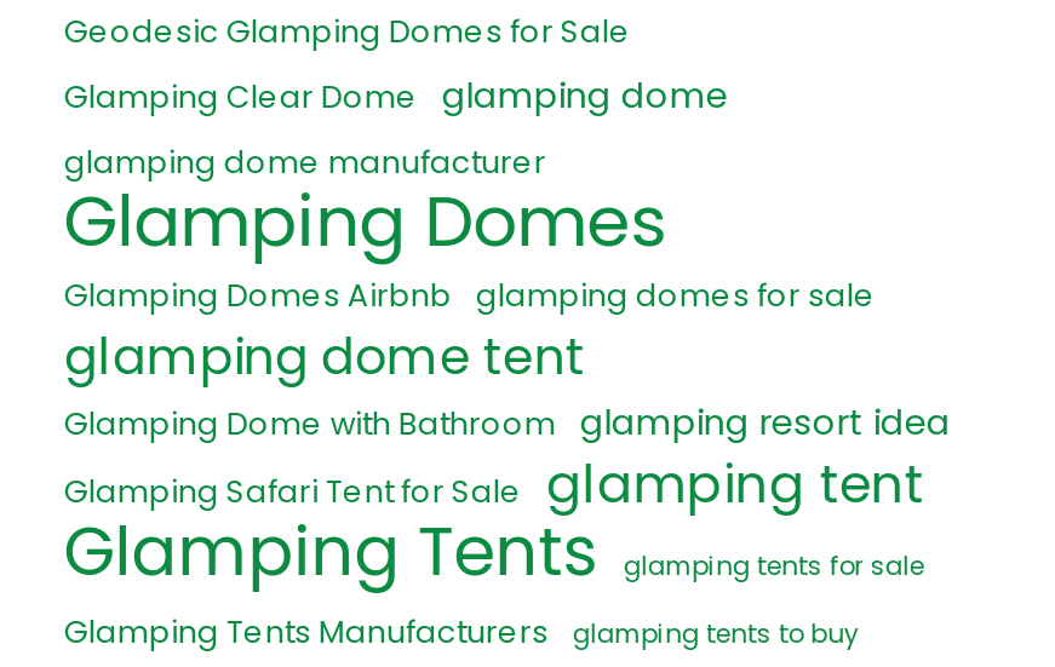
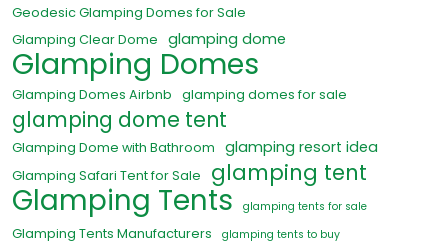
[64,140,546,182] glamping dome manufacturer -> none

